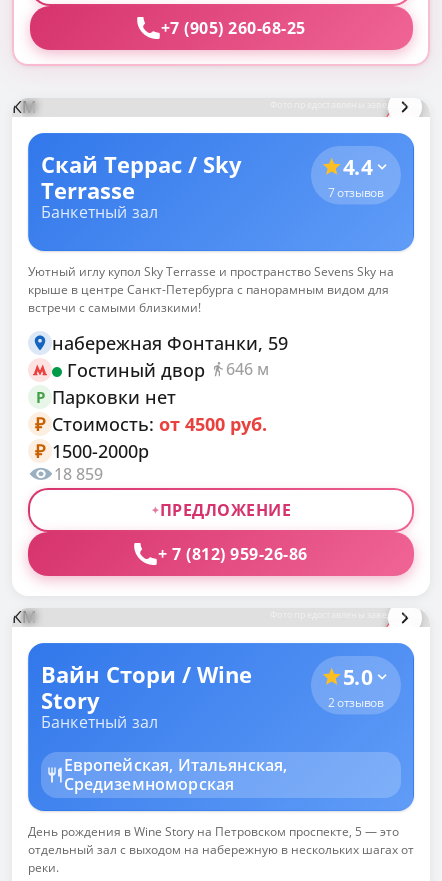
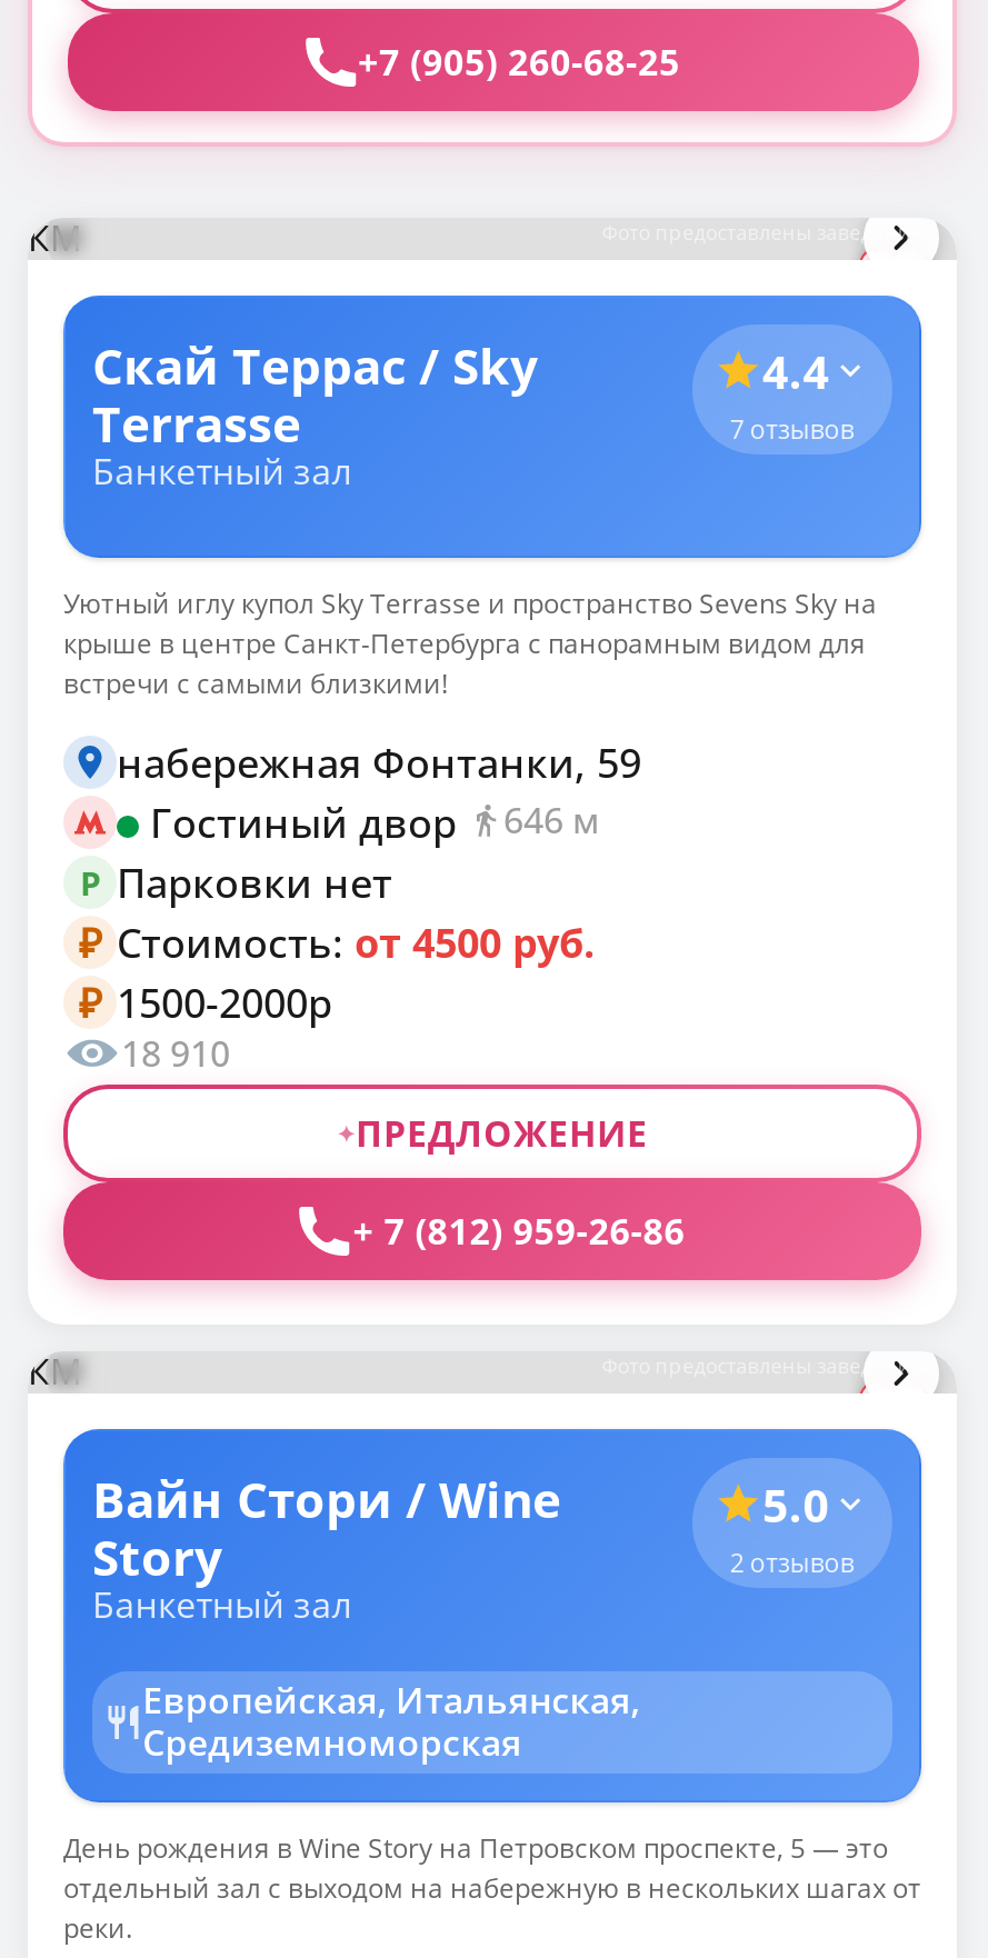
[54,462,103,484] 18 859 -> [121,1028,230,1077] 18 910

